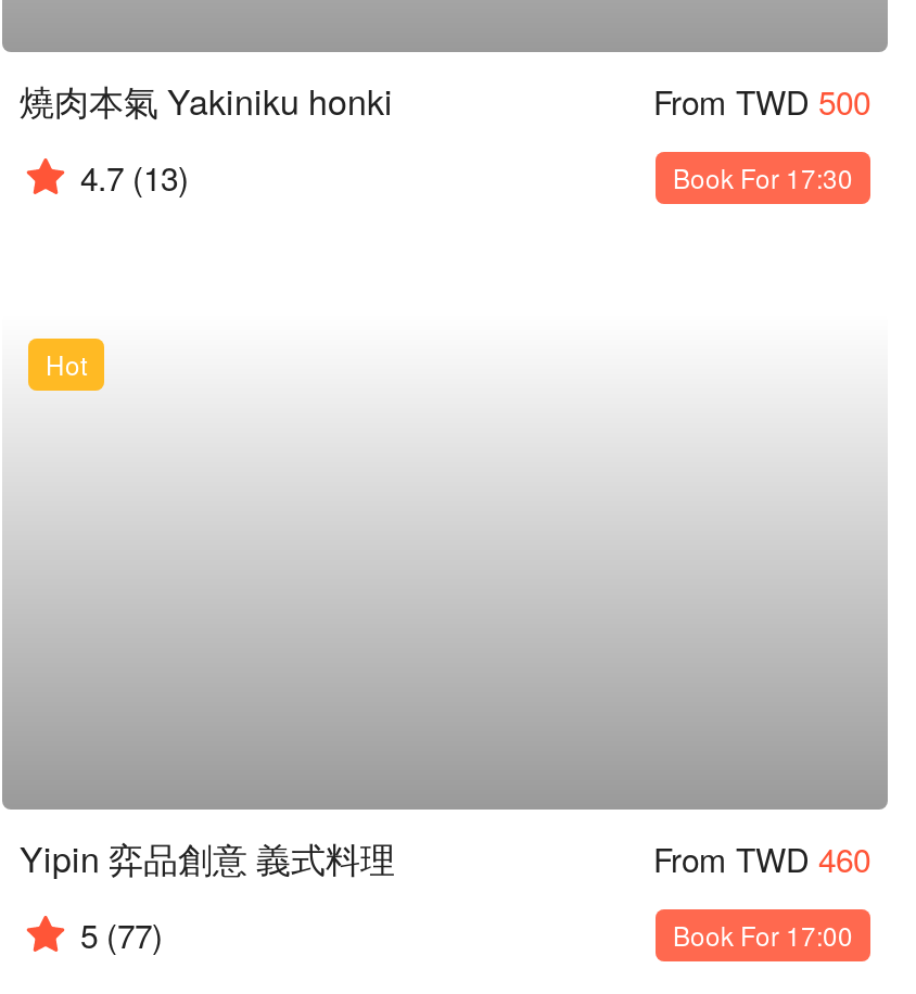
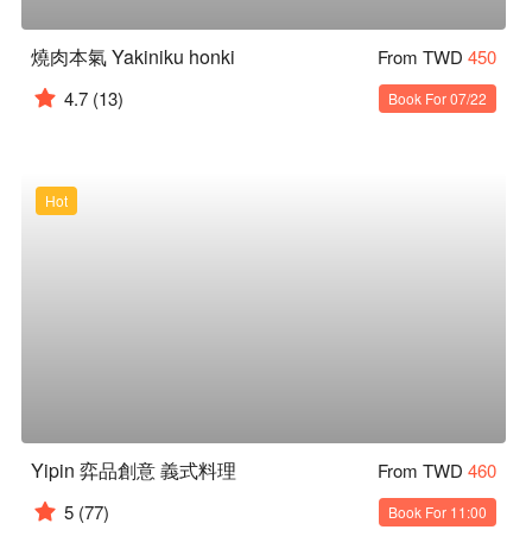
[653,78,870,124] From TWD 500 -> [378,43,496,68] From TWD 450
[673,158,853,195] Book For 17:30 -> [388,87,487,108] Book For 07/22
[673,915,853,952] Book For 17:00 -> [388,502,487,522] Book For 11:00

